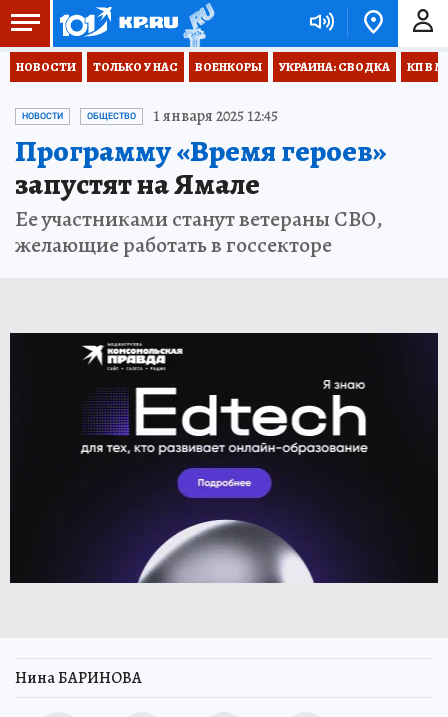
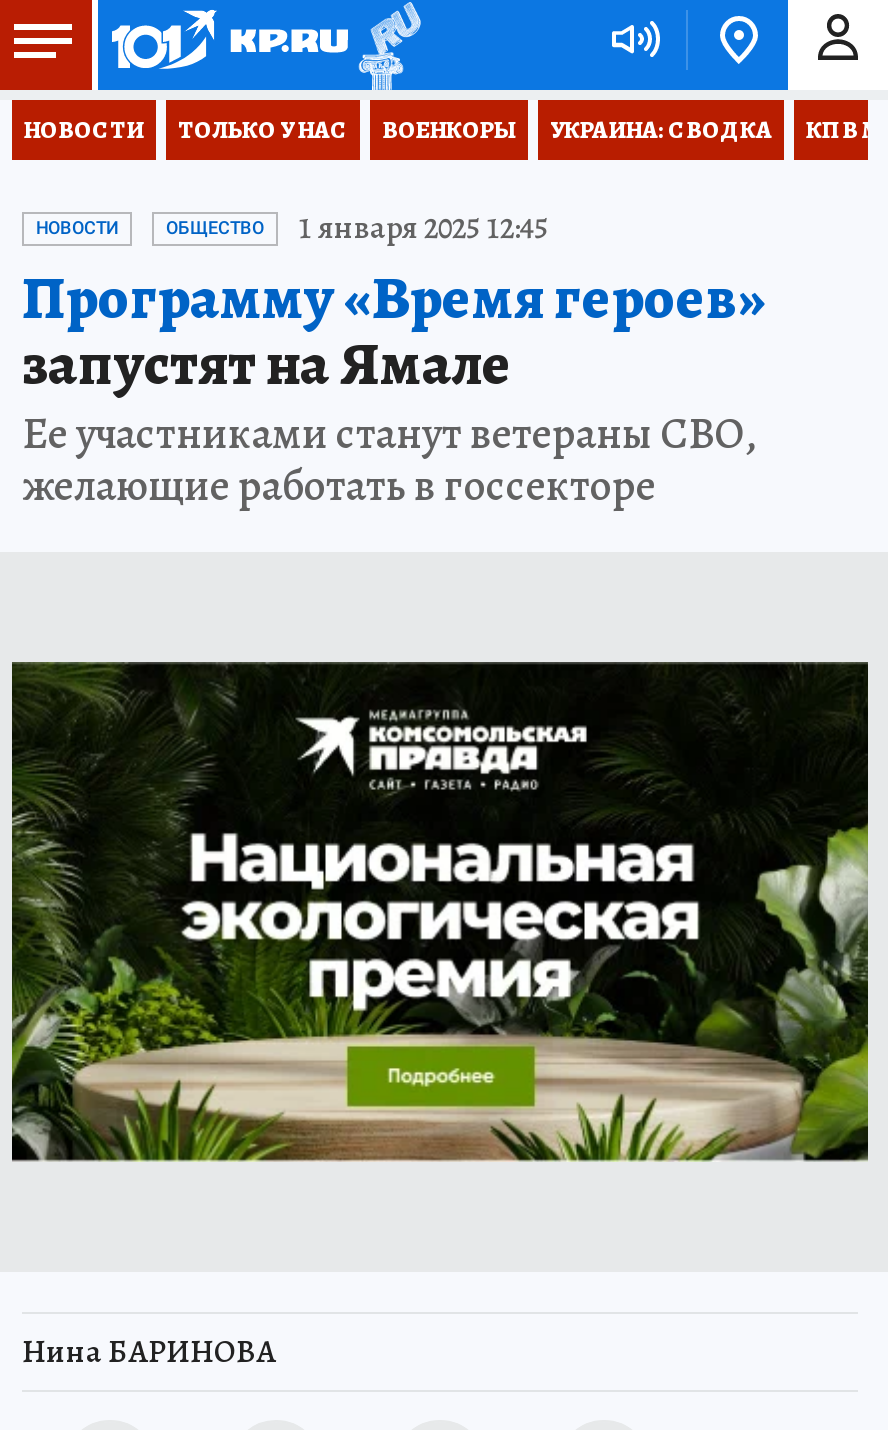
[9,333,439,584] [image] -> [10,662,870,1164] [image]

